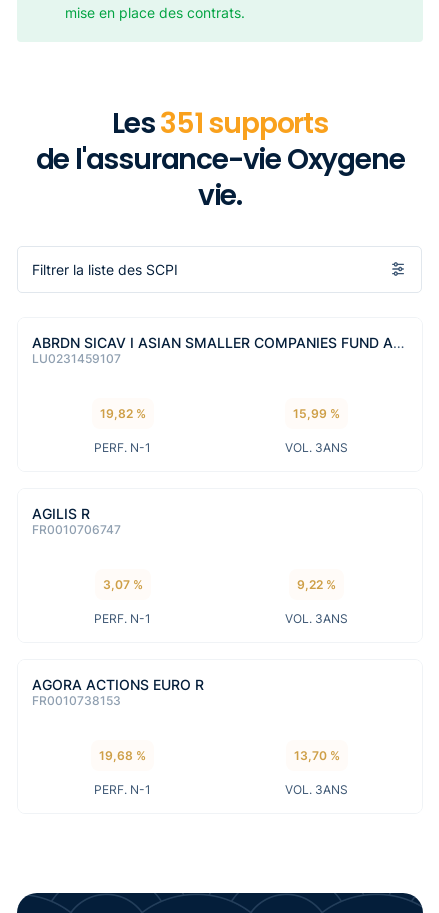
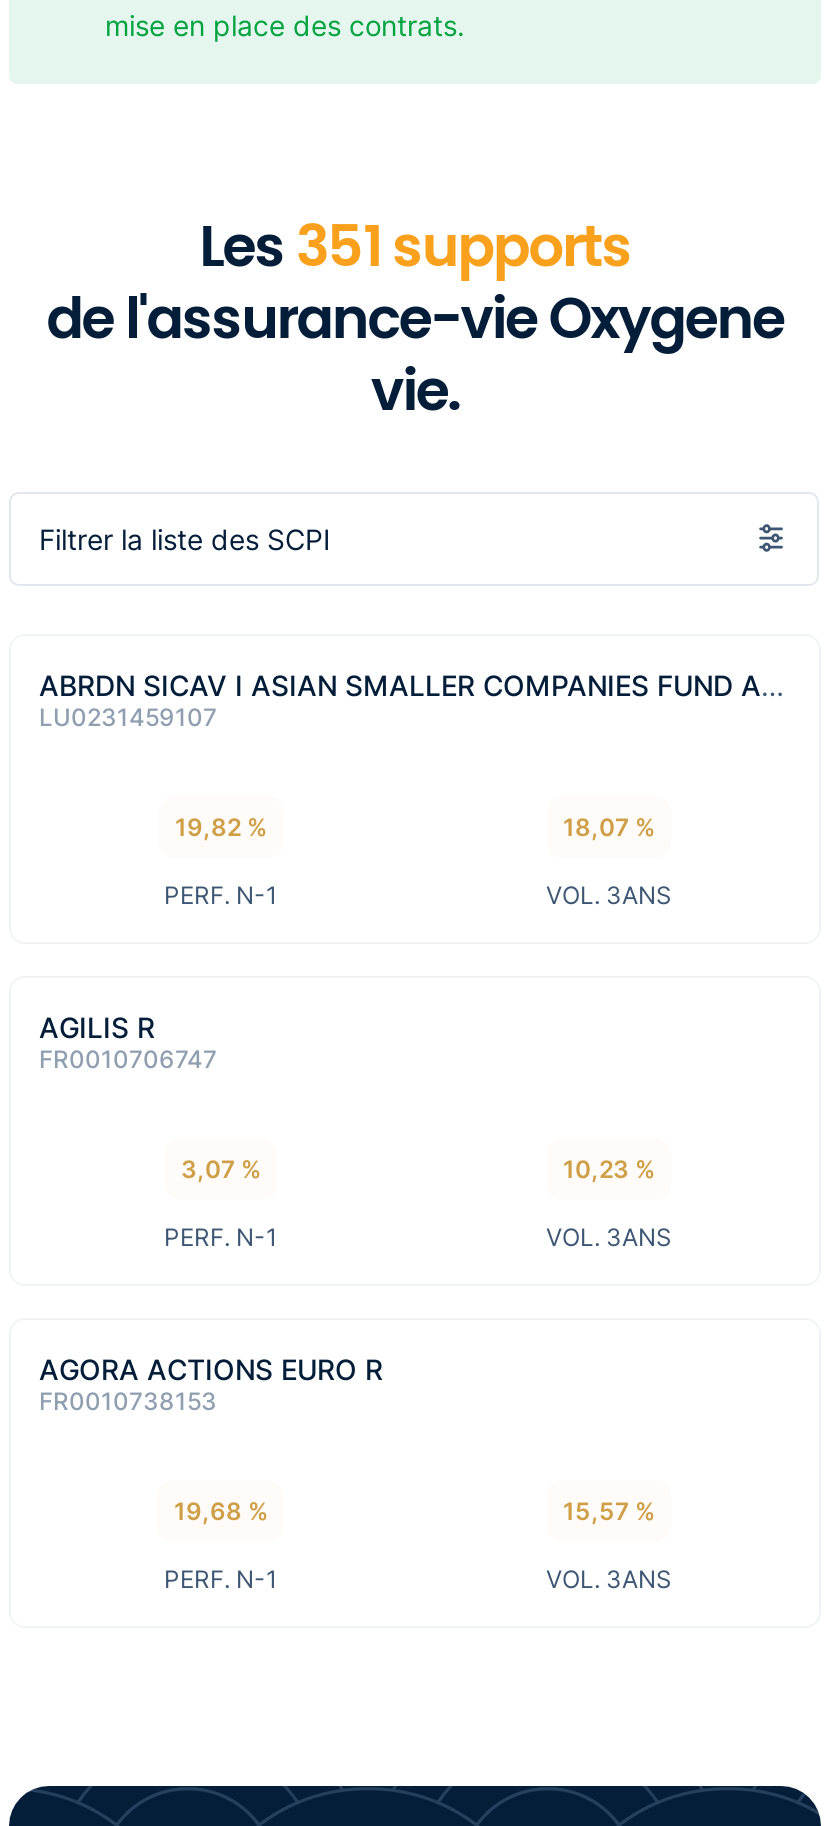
[293,405,340,420] 15,99 % -> [563,811,655,841] 18,07 %
[297,576,336,591] 9,22 % -> [563,1153,655,1183] 10,23 %
[294,747,340,762] 13,70 % -> [563,1495,655,1525] 15,57 %

